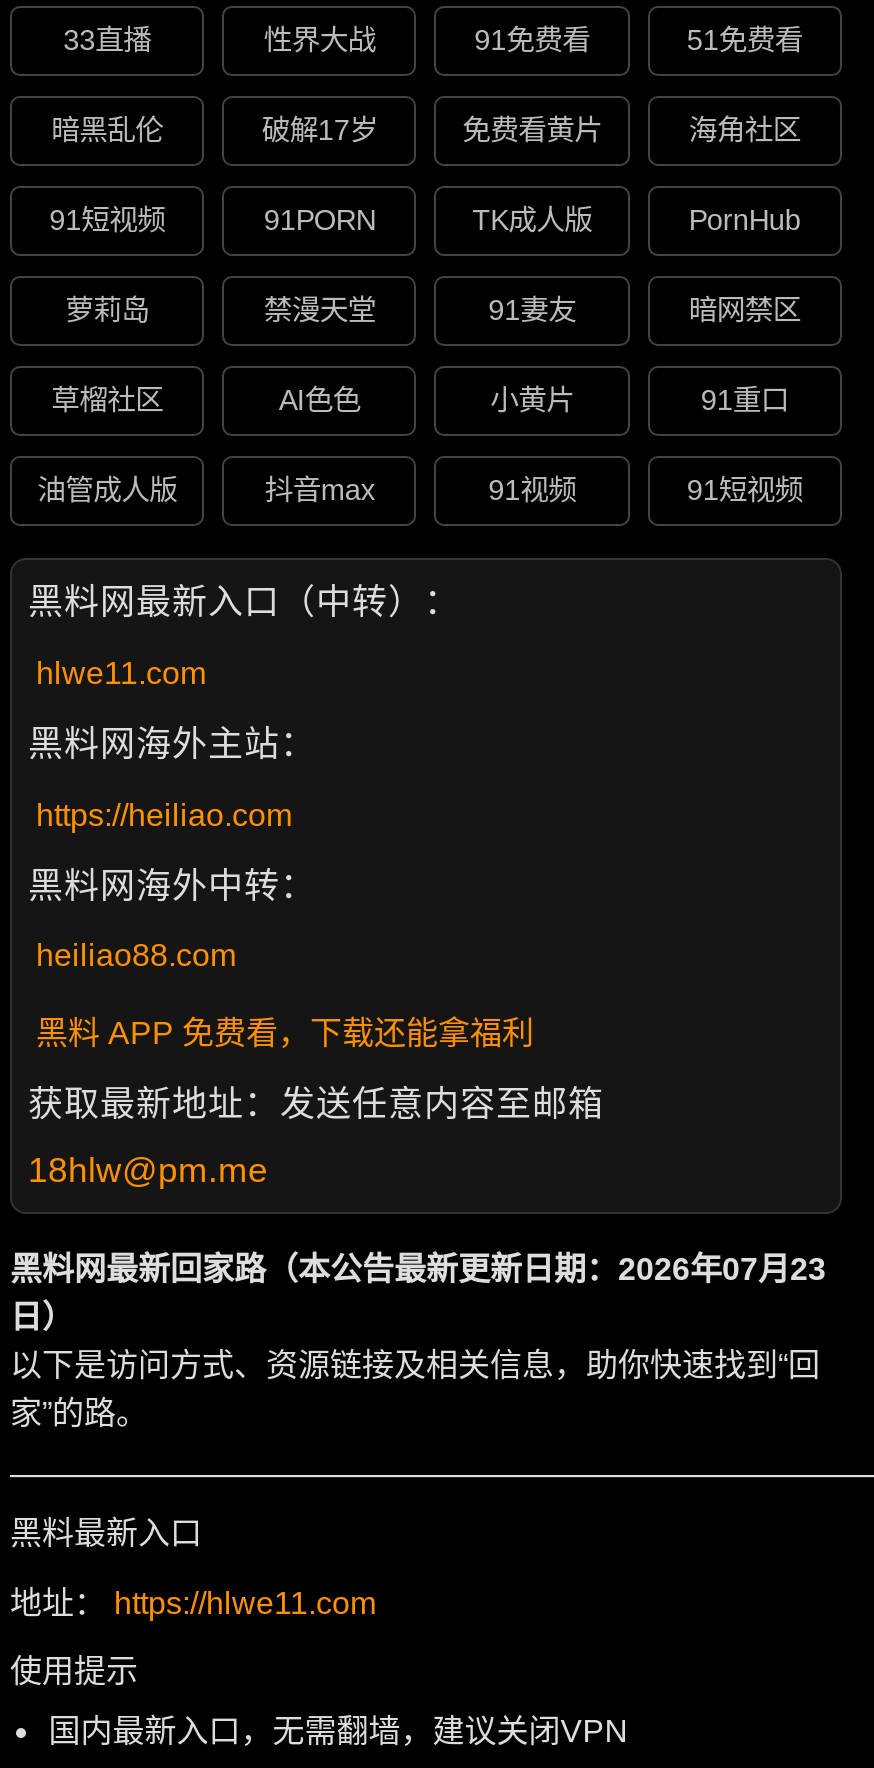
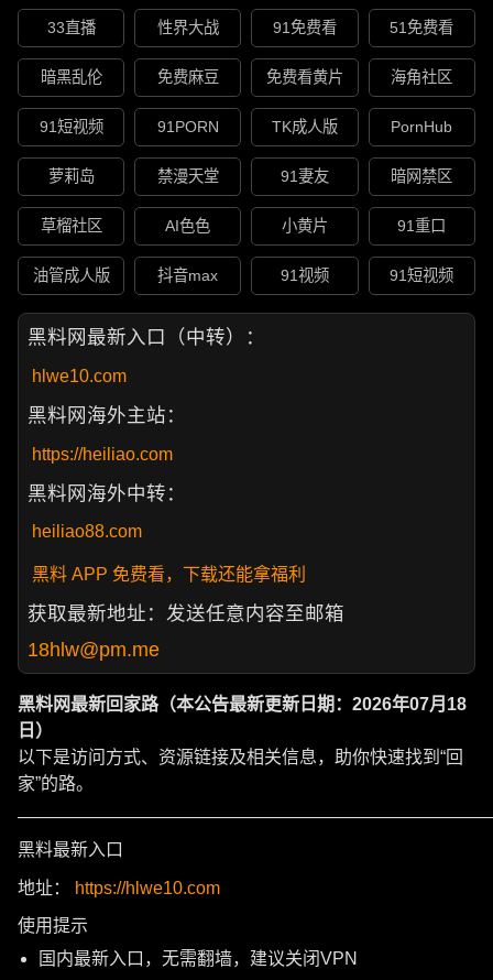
[262,115,378,147] 破解17岁 -> [157,69,219,86] 免费麻豆
[36,656,206,690] hlwe11.com -> [32,366,127,385] hlwe10.com
[10,1251,826,1285] 黑料网最新回家路（本公告最新更新日期：2026年07月23 -> [18,694,467,713] 黑料网最新回家路（本公告最新更新日期：2026年07月18
[10,1585,376,1619] 地址： https://hlwe11.com -> [18,878,220,897] 地址： https://hlwe10.com

